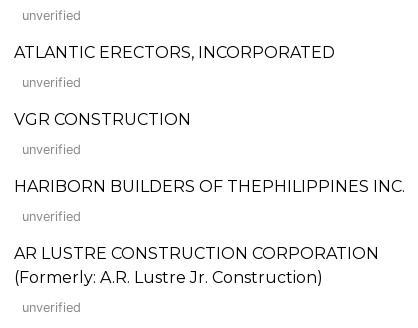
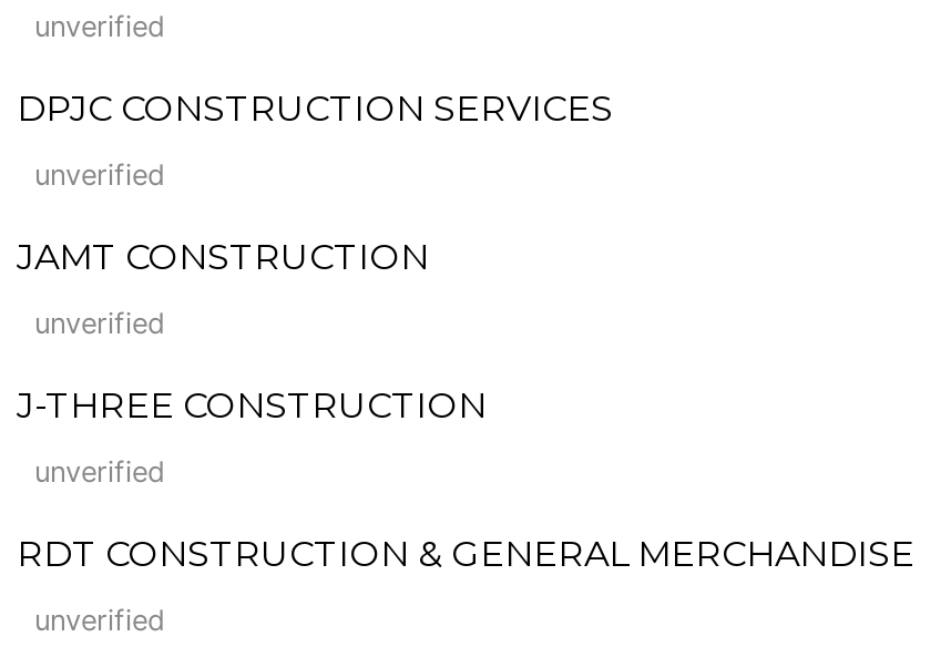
[14,43,335,62] ATLANTIC ERECTORS, INCORPORATED -> [17,87,613,129] DPJC CONSTRUCTION SERVICES
[14,110,191,129] VGR CONSTRUCTION -> [17,236,429,278] JAMT CONSTRUCTION
[14,177,405,196] HARIBORN BUILDERS OF THEPHILIPPINES INC. -> [17,384,487,426] J-THREE CONSTRUCTION
[14,244,379,287] AR LUSTRE CONSTRUCTION CORPORATION | (Formerly: A.R. Lustre Jr. Construction) -> [17,532,914,575] RDT CONSTRUCTION & GENERAL MERCHANDISE

